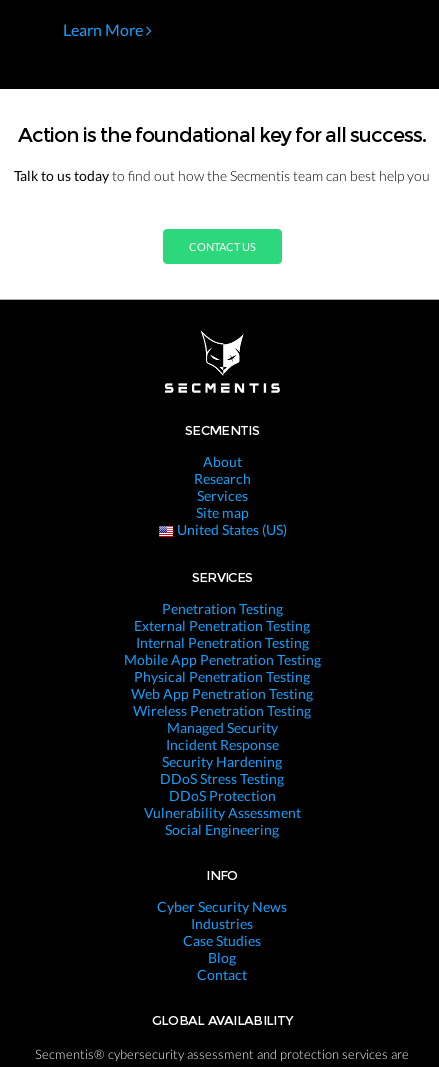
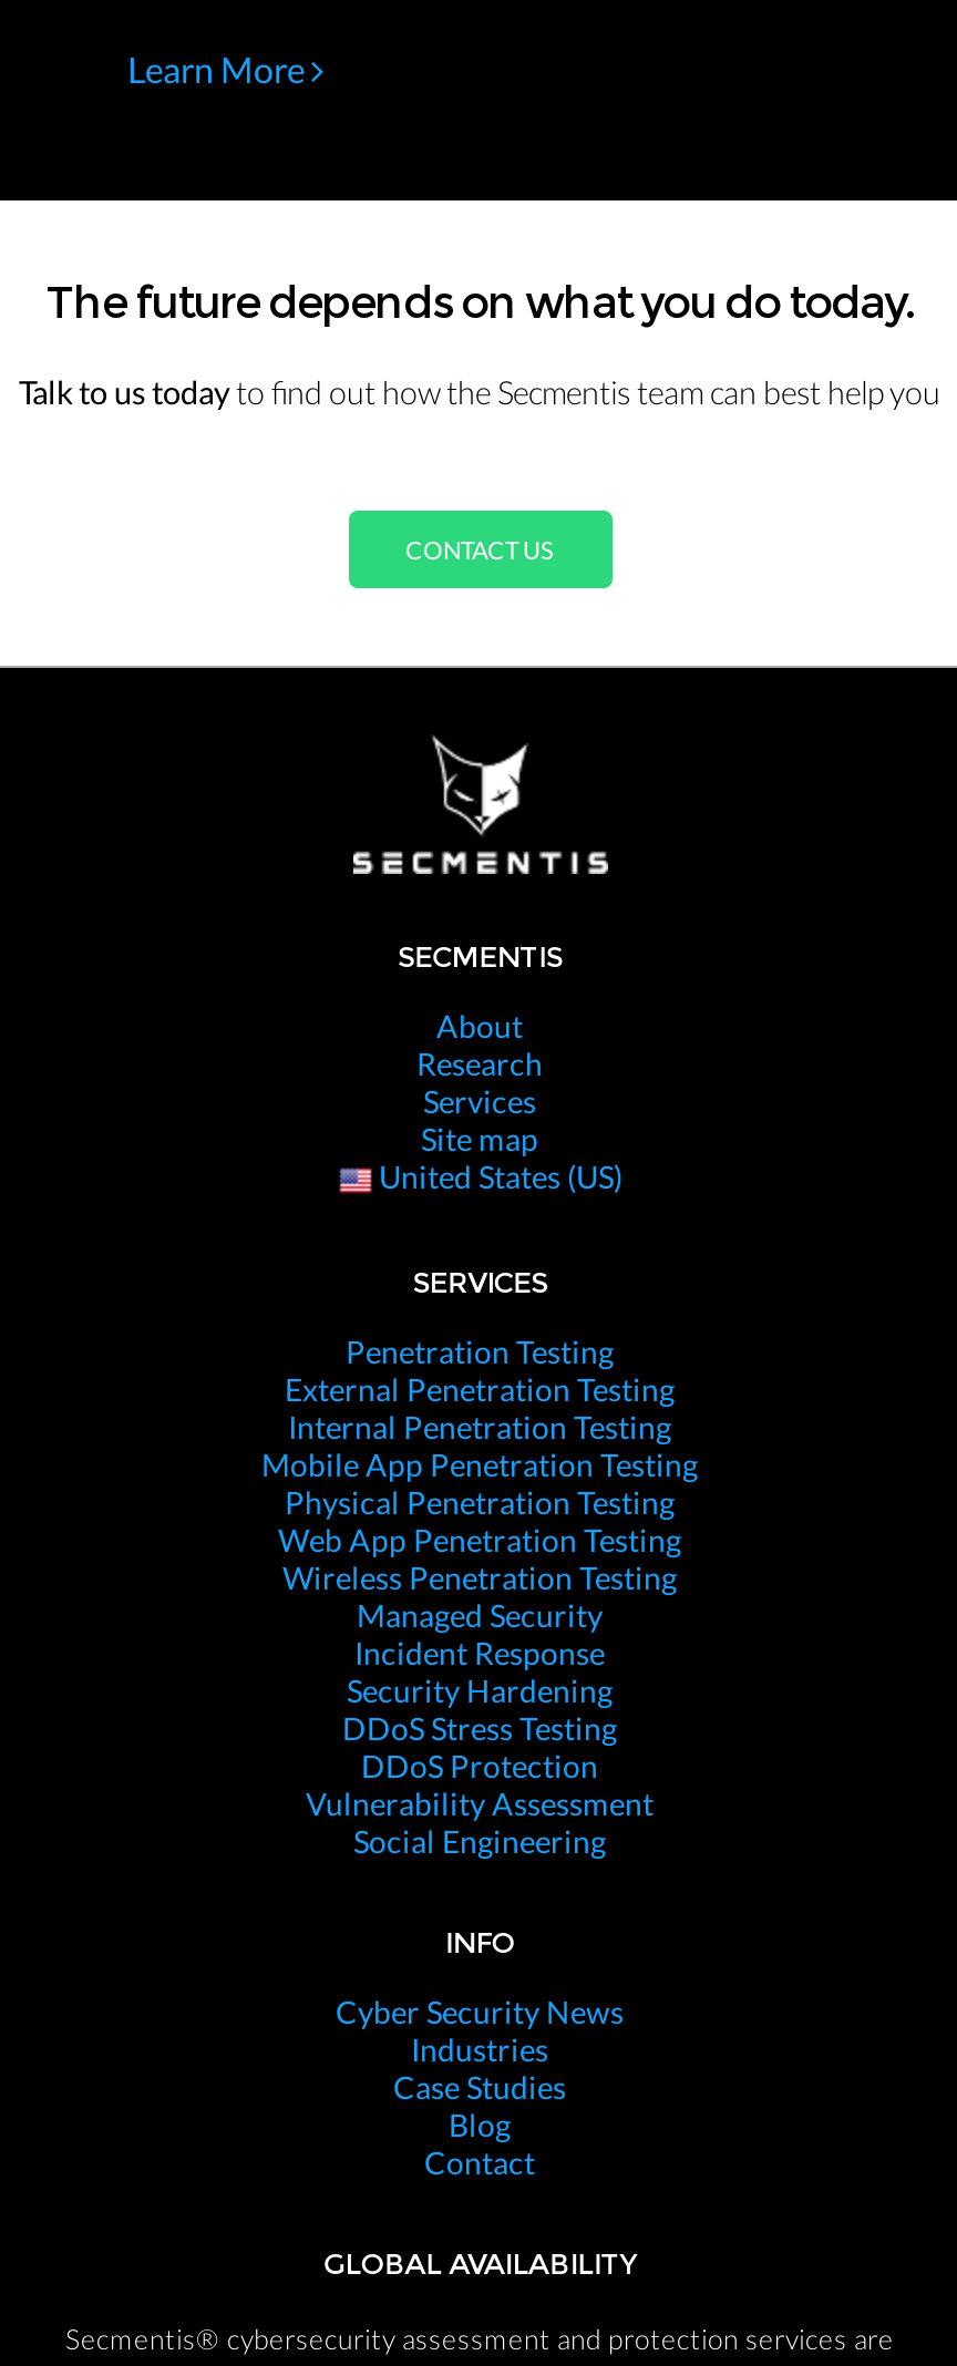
[18,123,426,147] Action is the foundational key for all success. -> [47,276,913,329] The future depends on what you do today.

